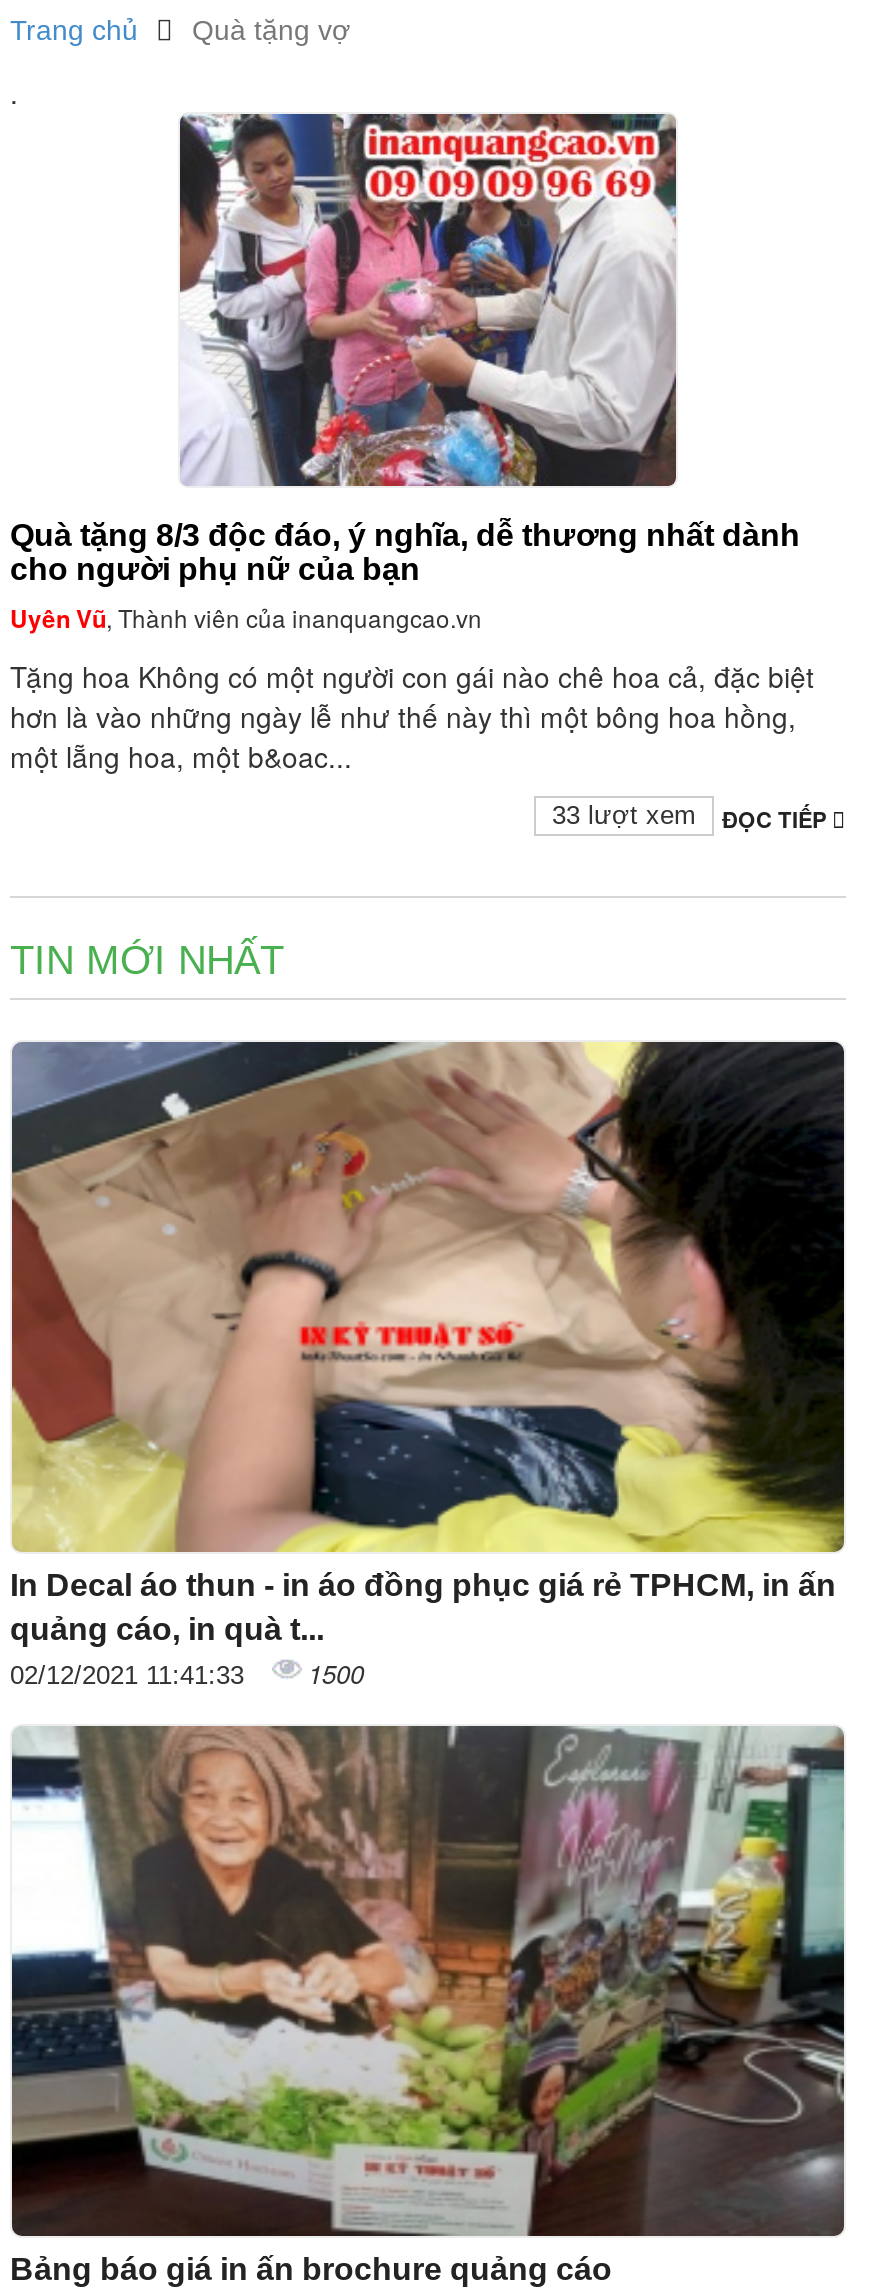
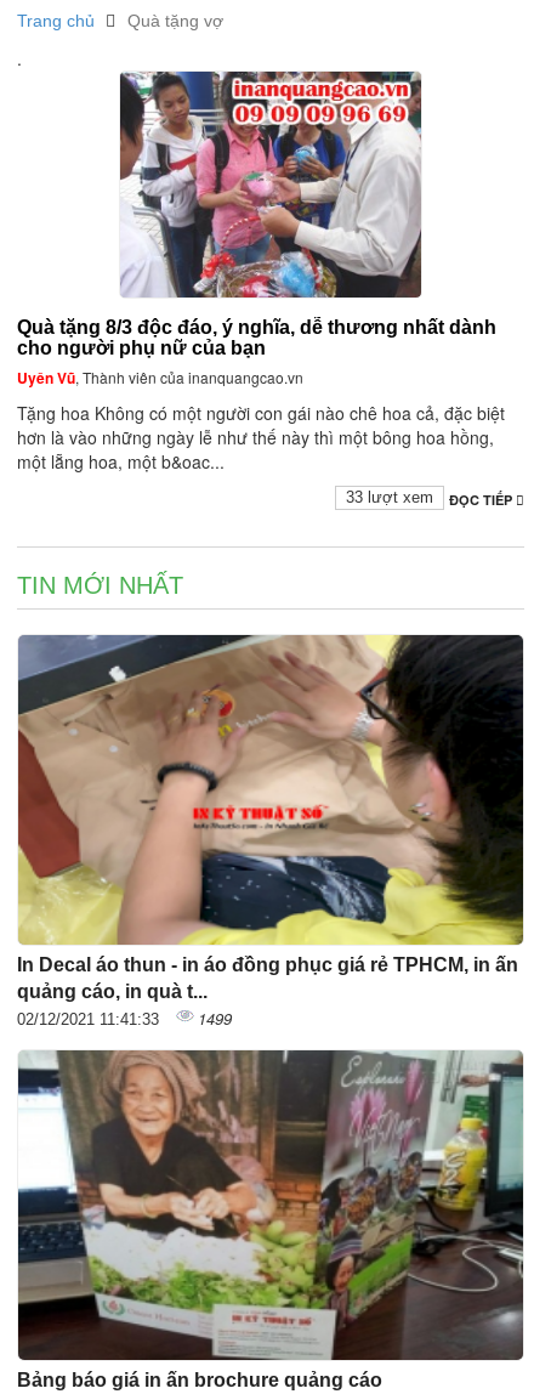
[308,1654,364,1692] 1500 -> [198,1007,232,1030] 1499

